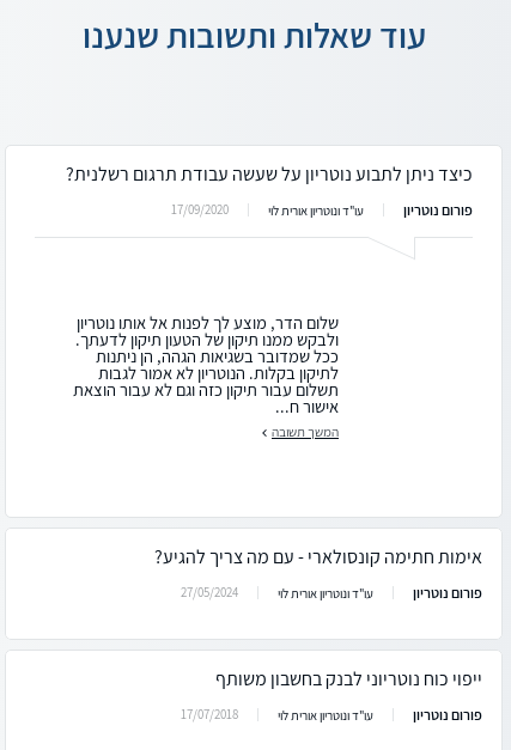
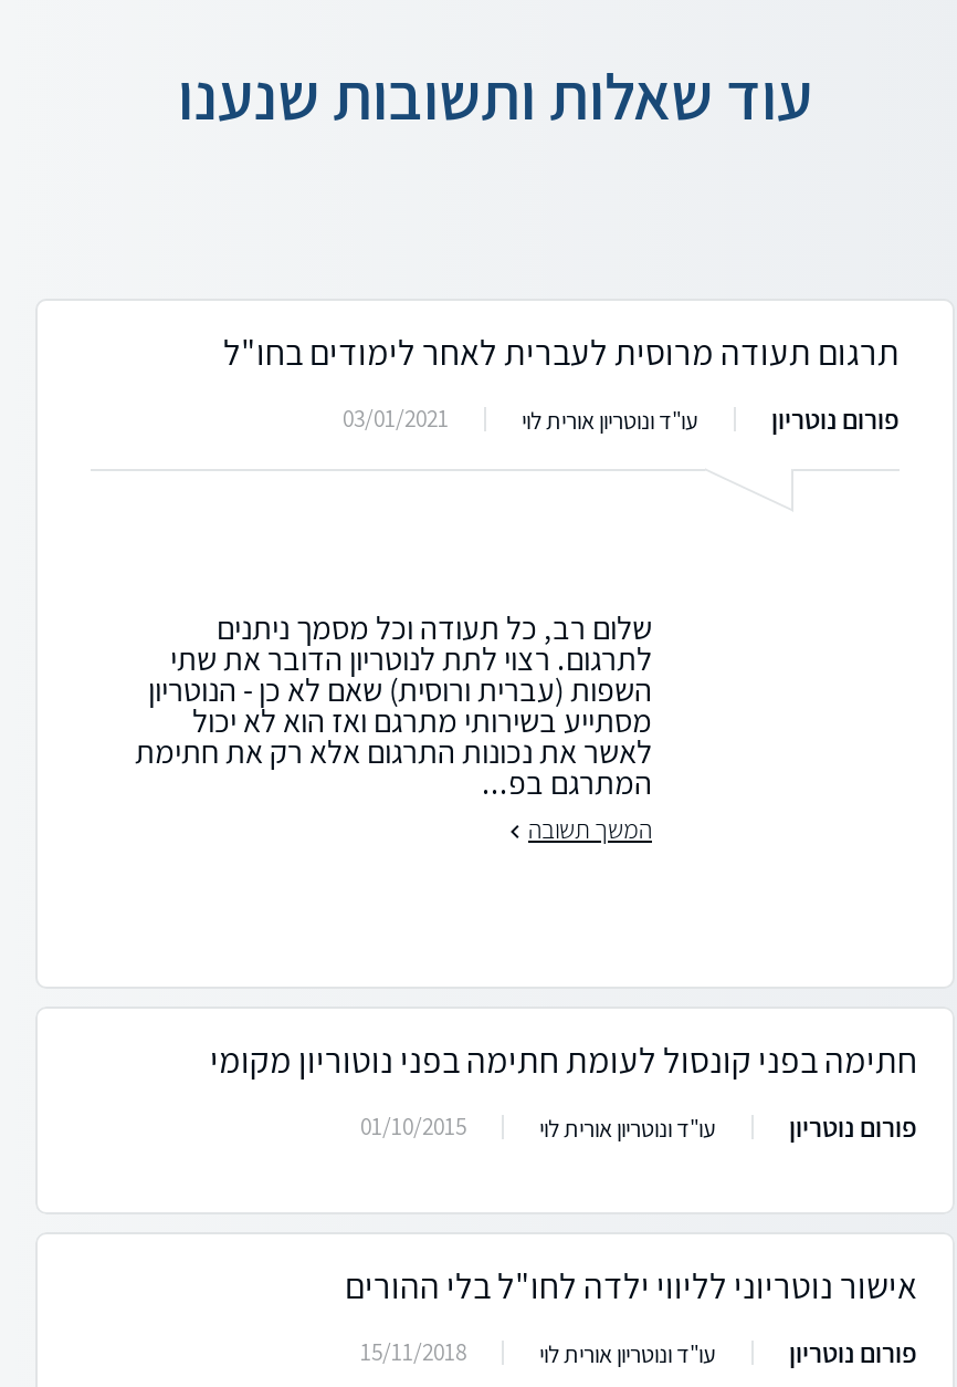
[66,161,473,187] כיצד ניתן לתבוע נוטריון על שעשה עבודת תרגום רשלנית? -> [223,330,900,376] תרגום תעודה מרוסית לעברית לאחר לימודים בחו"ל
[171,201,229,218] 17/09/2020 -> [343,403,449,434] 03/01/2021
[73,311,339,417] שלום הדר, מוצע לך לפנות אל אותו נוטריון | ולבקש ממנו תיקון של הטעון תיקון לדעתך. | ככל שמדובר בשגיאות הגהה, הן ניתנות | לתיקון בקלות. הנוטריון לא אמור לגבות | תשלום עבור תיקון כזה וגם לא עבור הוצאת | אישור ח... -> [135,606,652,803] שלום רב, כל תעודה וכל מסמך ניתנים | לתרגום. רצוי לתת לנוטריון הדובר את שתי | השפות (עברית ורוסית) שאם לא כן - הנוטריון | מסתייע בשירותי מתרגם ואז הוא לא יכול | לאשר את נכונות התרגום אלא רק את חתימת | המתרגם בפ...
[154,544,482,569] אימות חתימה קונסולארי - עם מה צריך להגיע? -> [210,1037,917,1084] חתימה בפני קונסול לעומת חתימה בפני נוטוריון מקומי
[181,584,238,600] 27/05/2024 -> [360,1110,466,1141] 01/10/2015
[215,666,482,691] ייפוי כוח נוטריוני לבנק בחשבון משותף -> [345,1263,917,1310] אישור נוטריוני לליווי ילדה לחו"ל בלי ההורים
[181,706,238,722] 17/07/2018 -> [360,1336,466,1367] 15/11/2018

